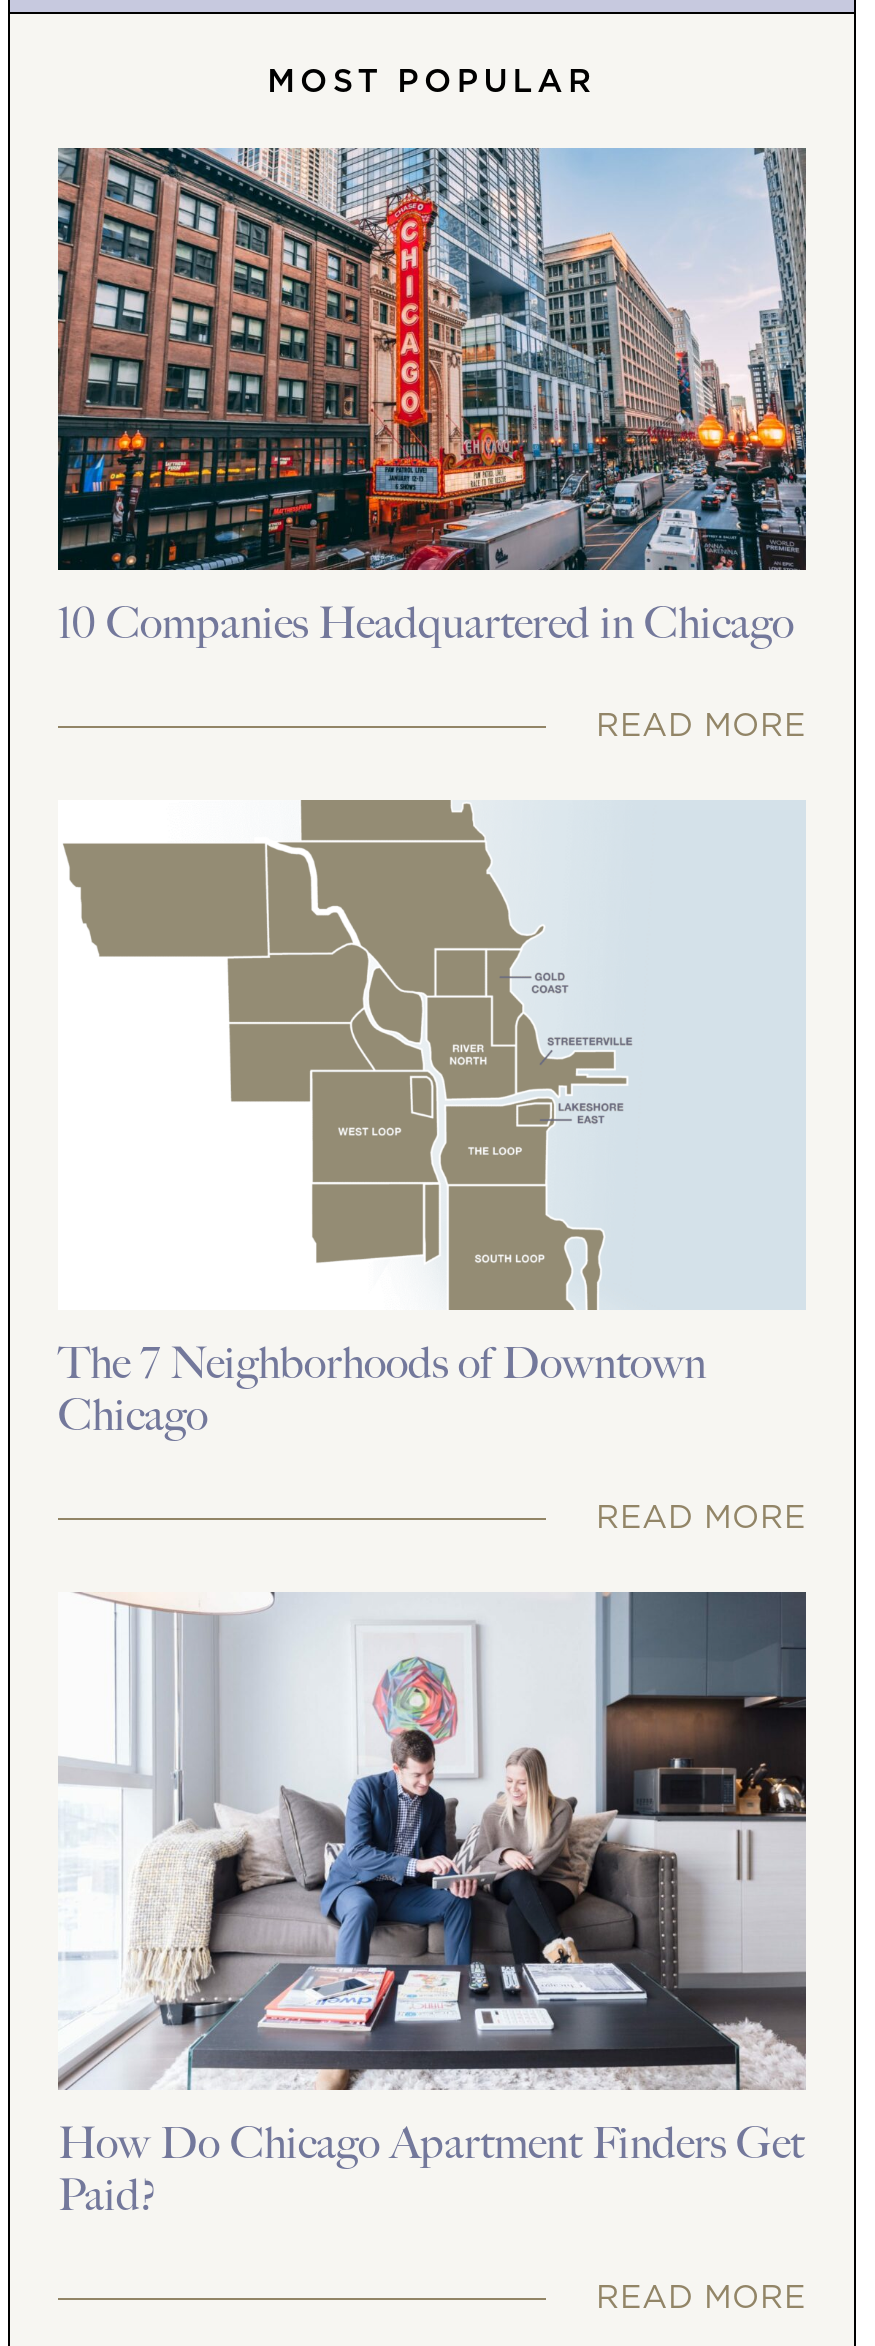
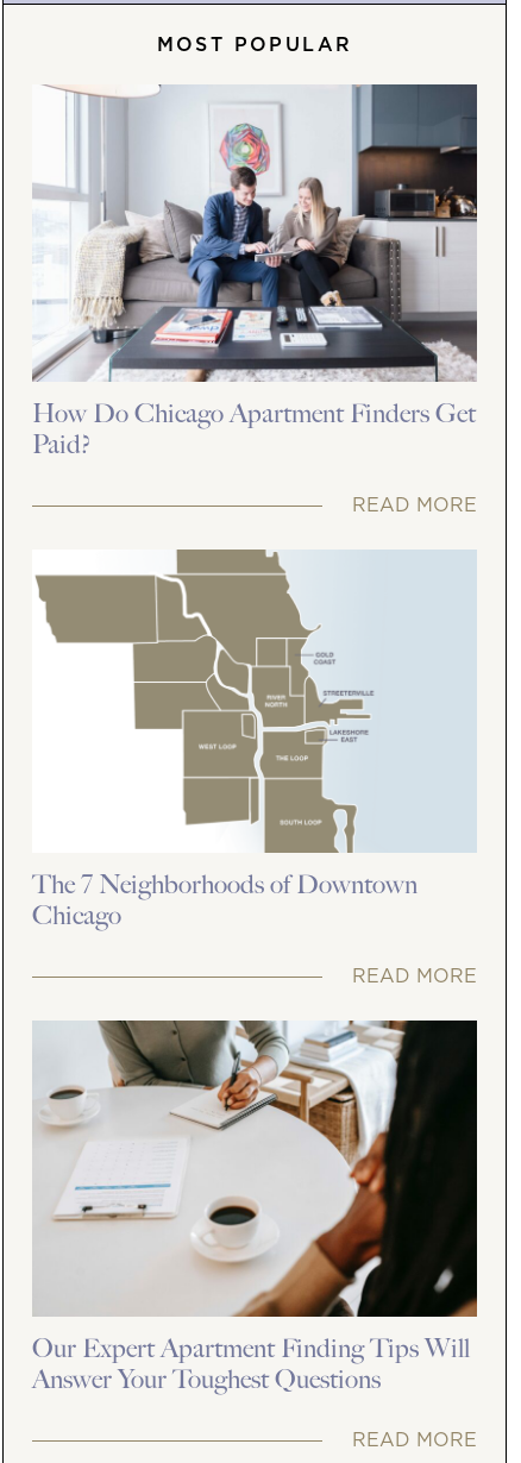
[56,146,808,530] [image] -> [32,84,477,343] [image]
[58,597,794,651] 10 Companies Headquartered in Chicago -> none
none -> [32,1334,470,1397] Our Expert Apartment Finding Tips Will | Answer Your Toughest Questions
[58,1592,808,2092] [image] -> [32,1019,478,1318] [image]
moved [58,2119,804,2225] -> [32,399,476,462]: How Do Chicago Apartment Finders Get | Paid?

